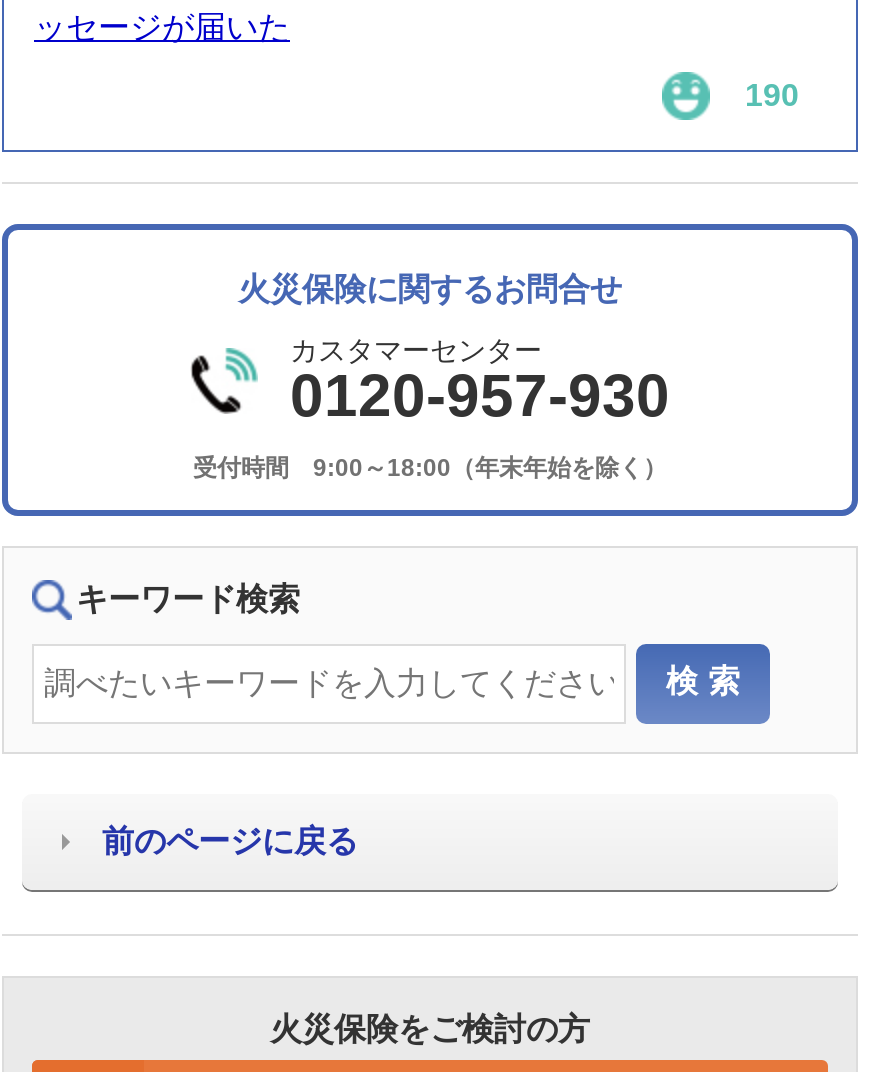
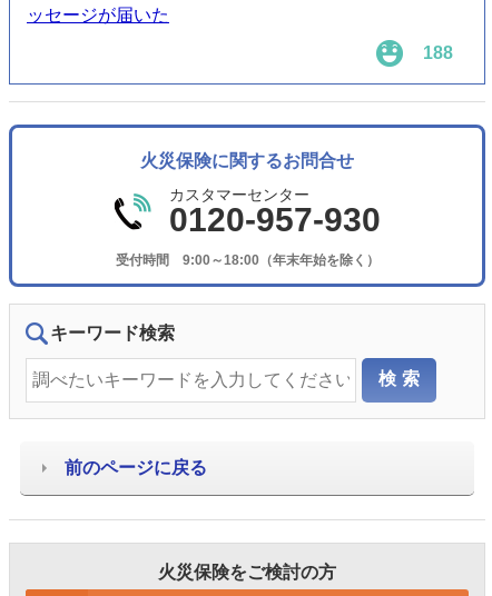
[745,77,799,111] 190 -> [422,43,452,62] 188

